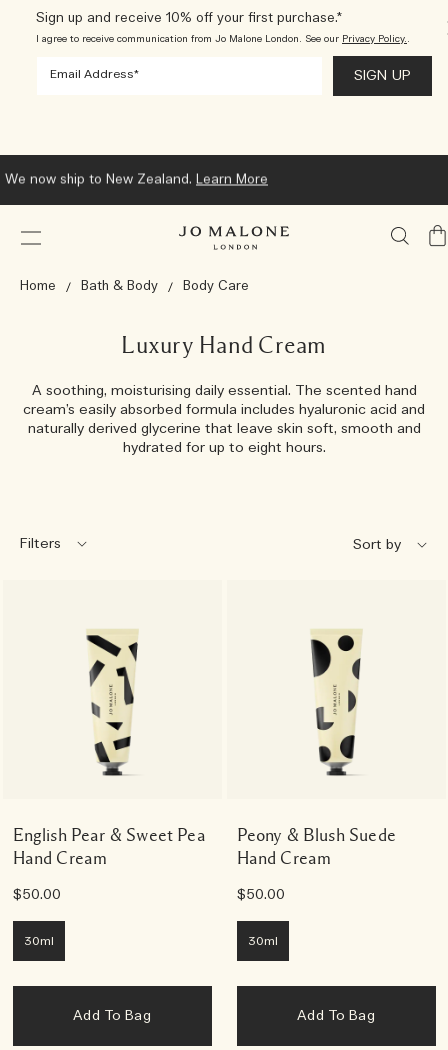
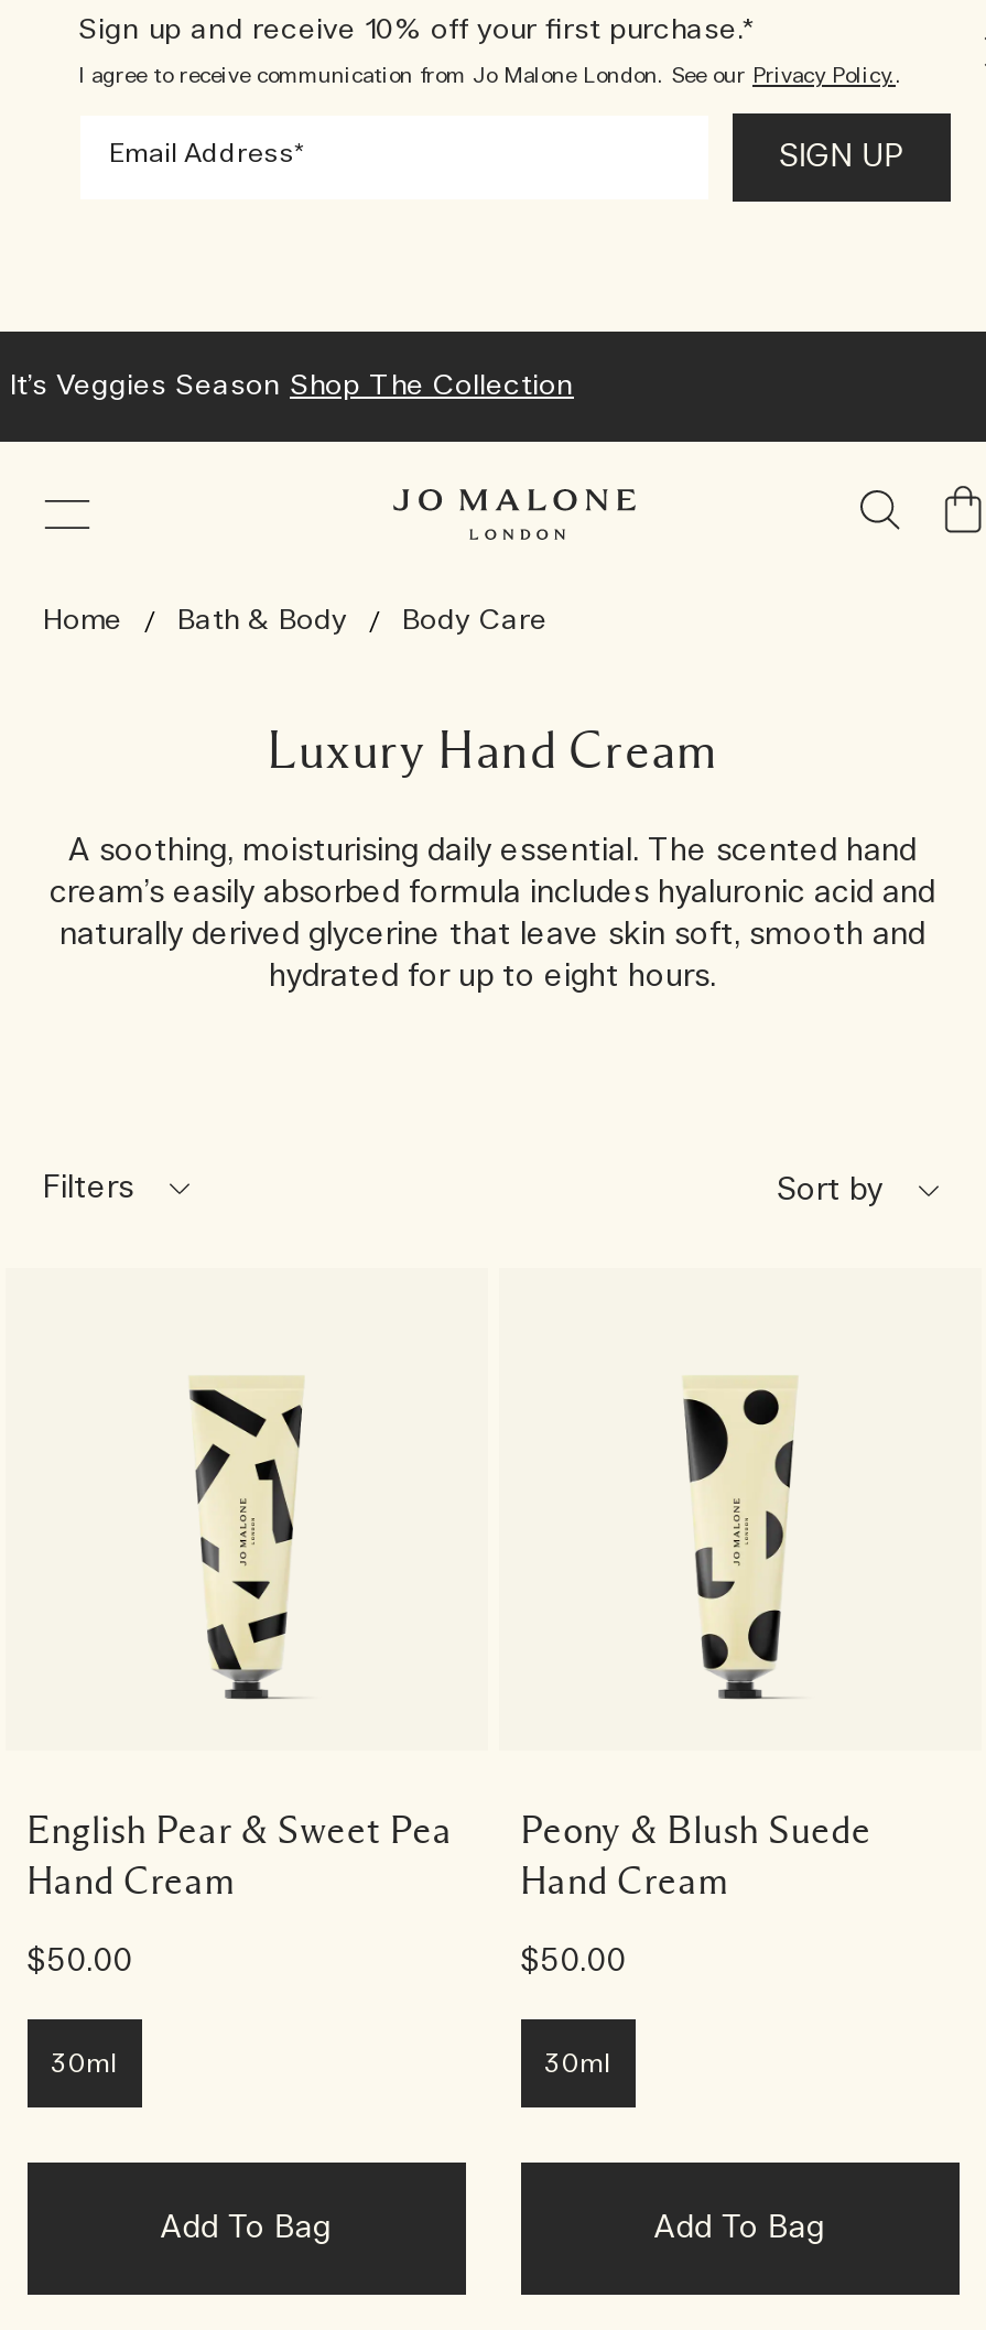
[5,171,268,188] We now ship to New Zealand. Learn More -> [10,368,574,405] It’s Veggies Season Shop The Collection

